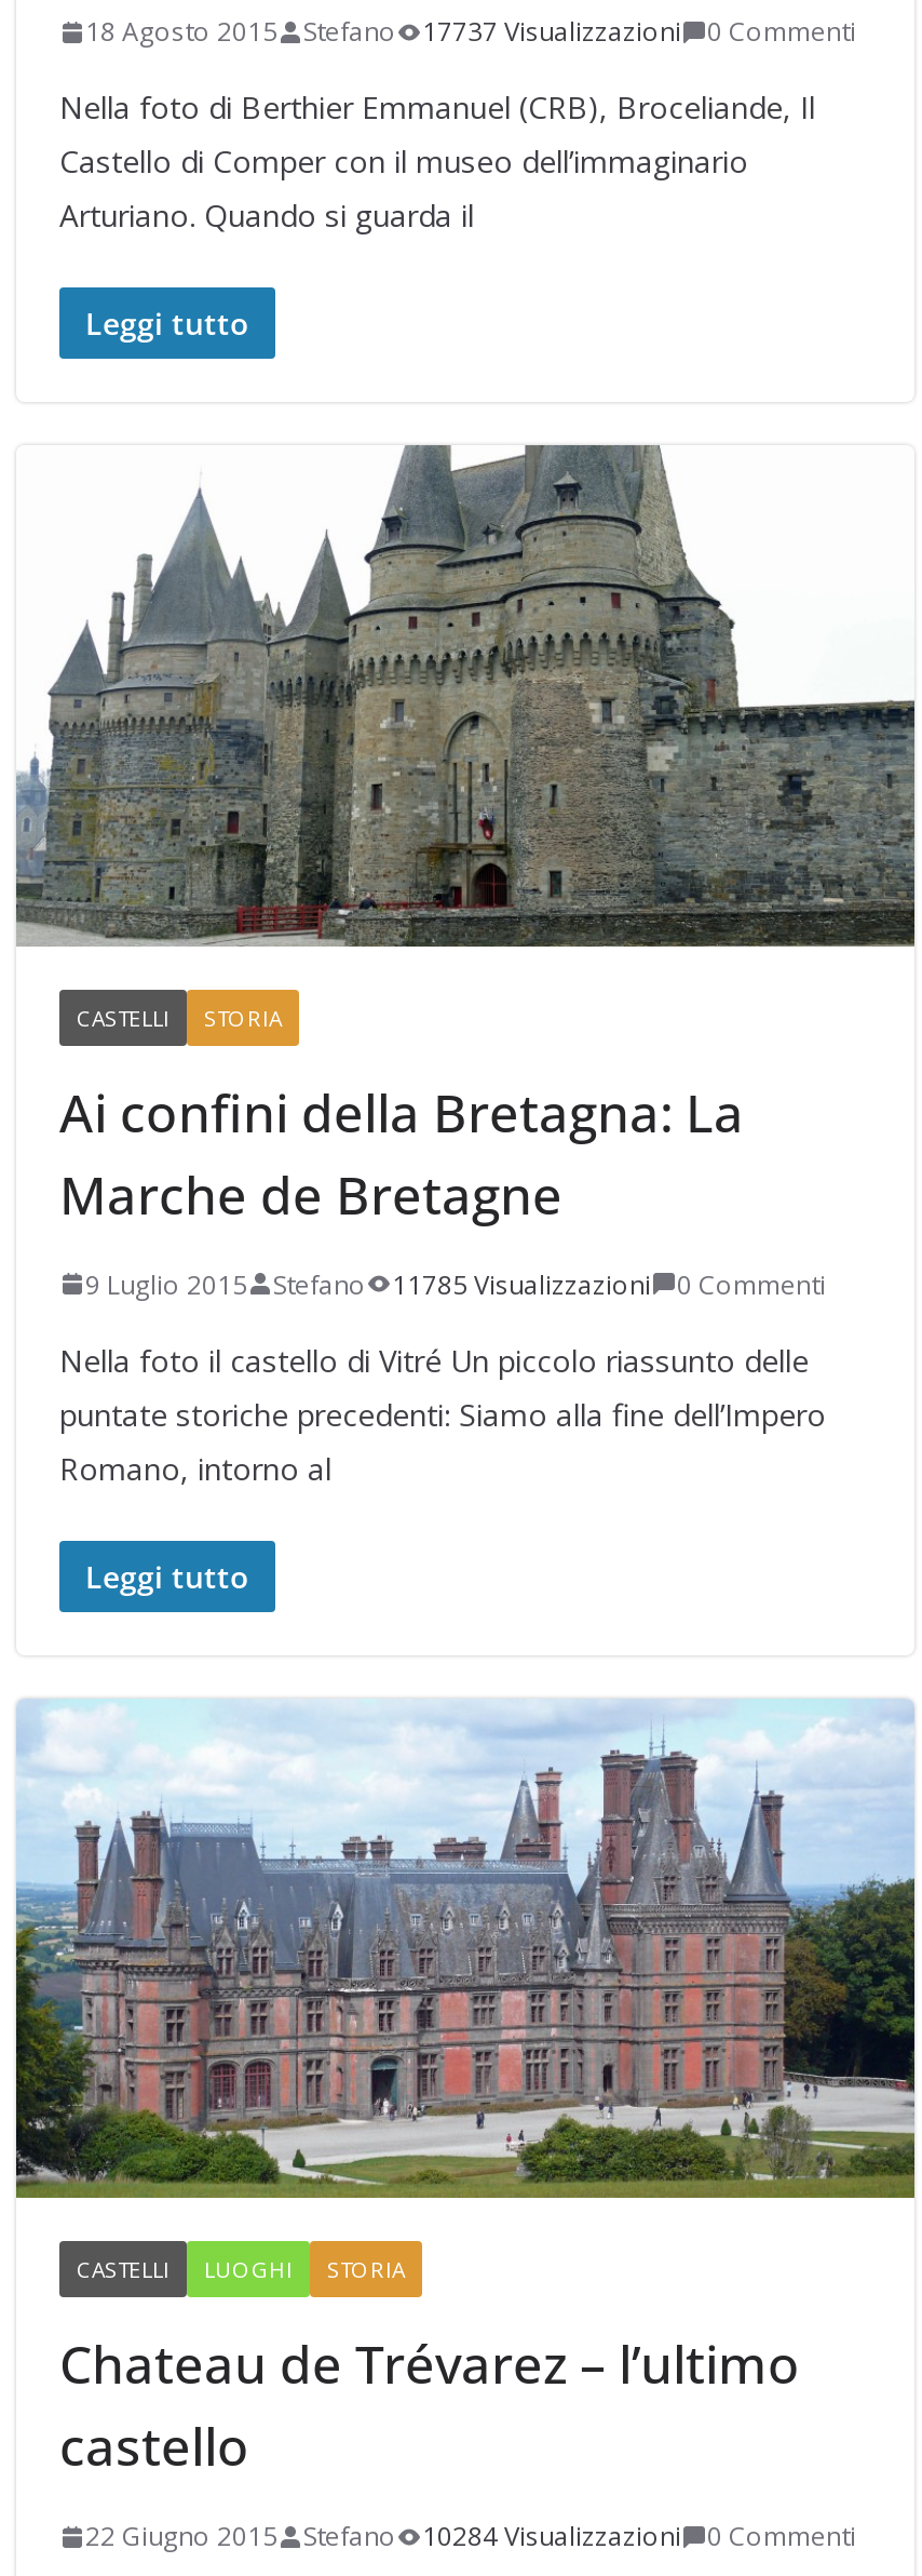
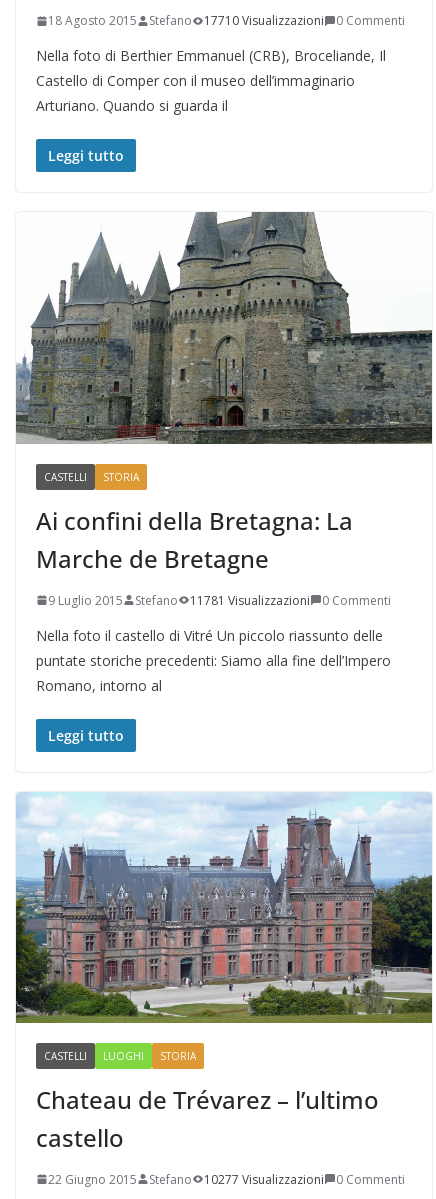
[422,13,681,50] 17737 Visualizzazioni -> [204,12,324,29] 17710 Visualizzazioni
[392,1265,651,1302] 11785 Visualizzazioni -> [190,591,310,608] 11781 Visualizzazioni
[422,2517,681,2554] 10284 Visualizzazioni -> [204,1171,324,1188] 10277 Visualizzazioni

